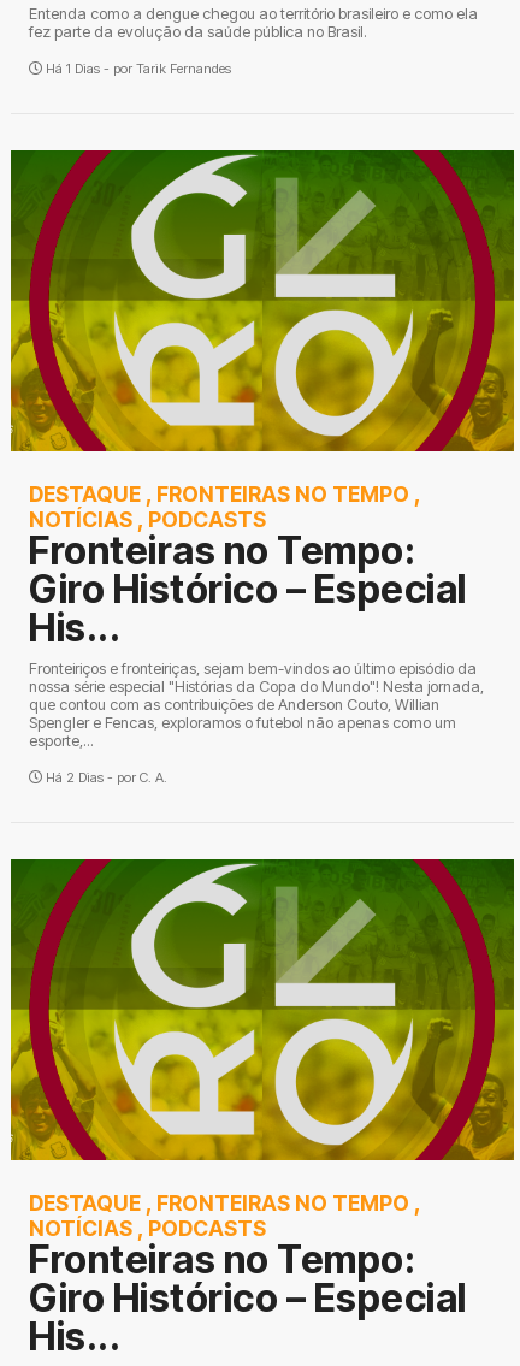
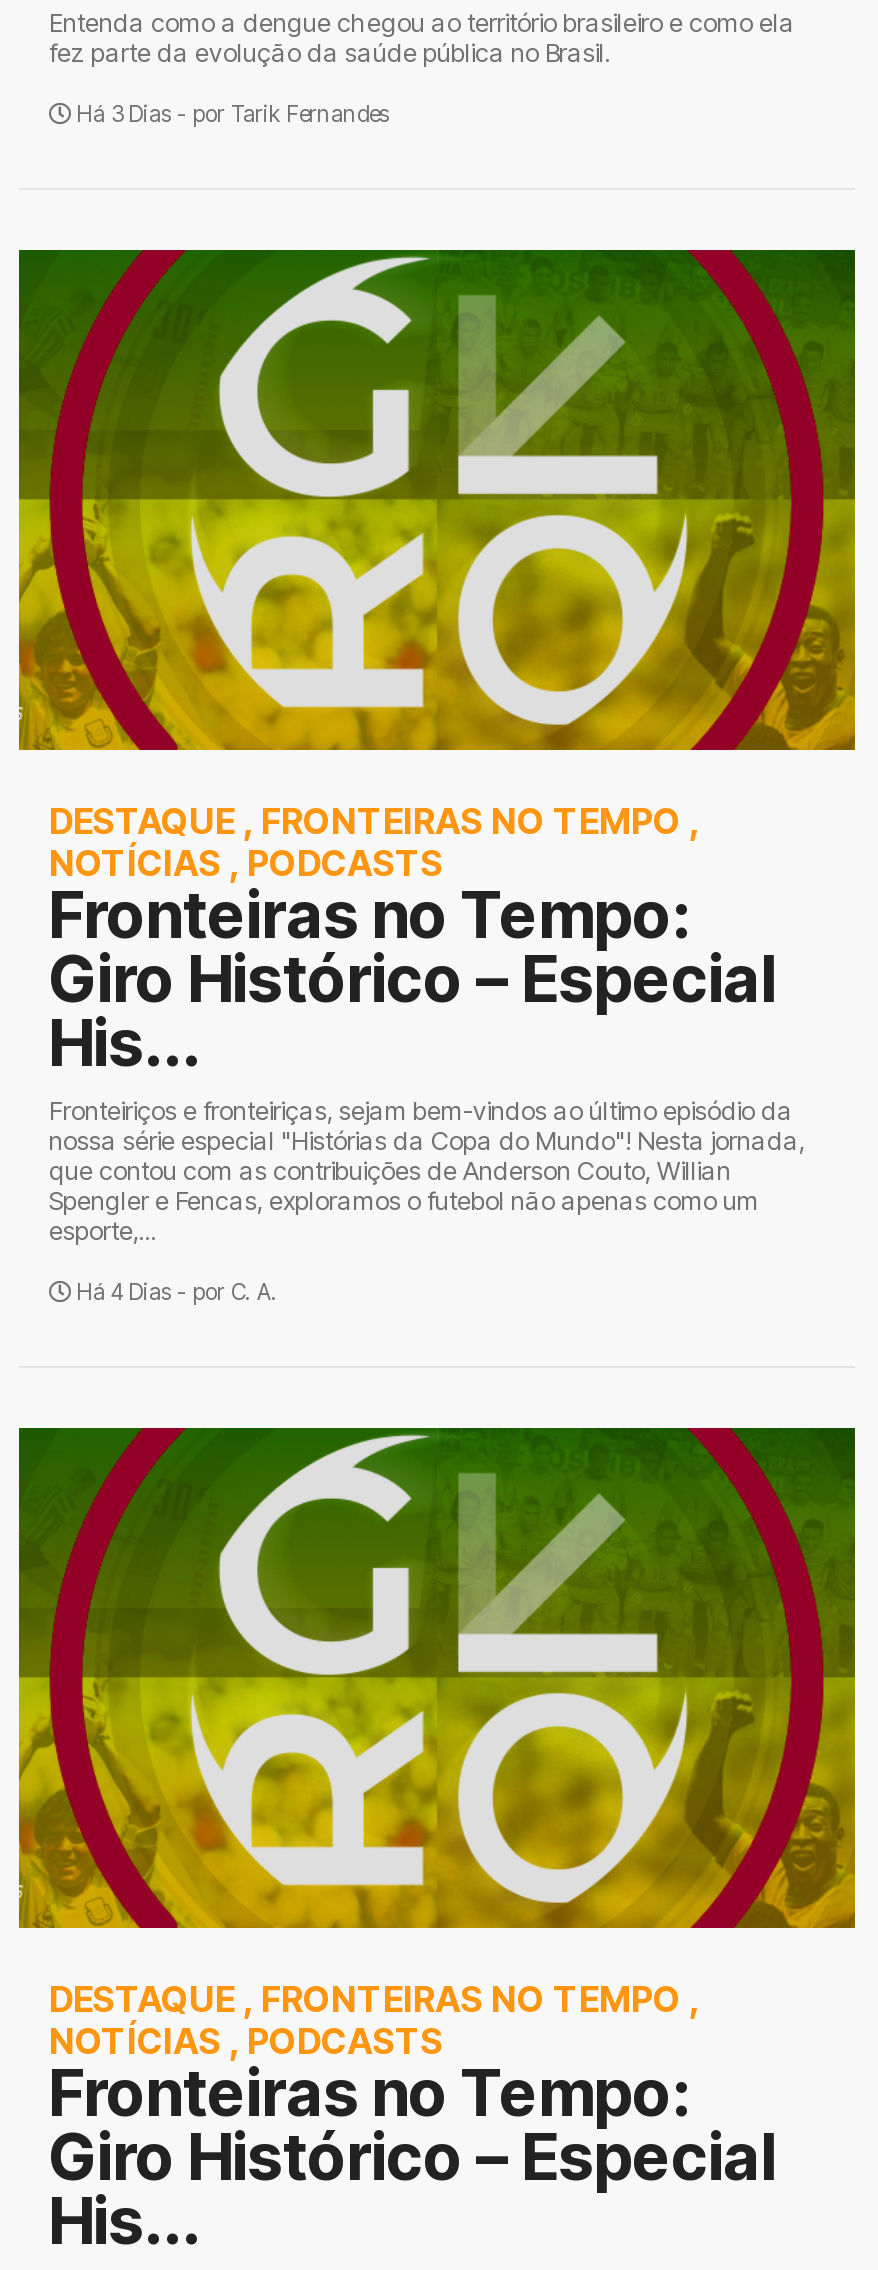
[42,60,231,77] Há 1 Dias - por Tarik Fernandes -> [71,100,389,128] Há 3 Dias - por Tarik Fernandes
[42,769,167,786] Há 2 Dias - por C. A. -> [71,1278,277,1306] Há 4 Dias - por C. A.

